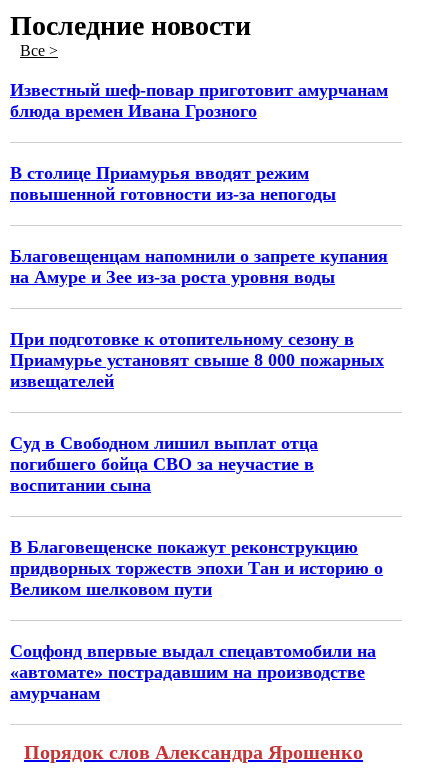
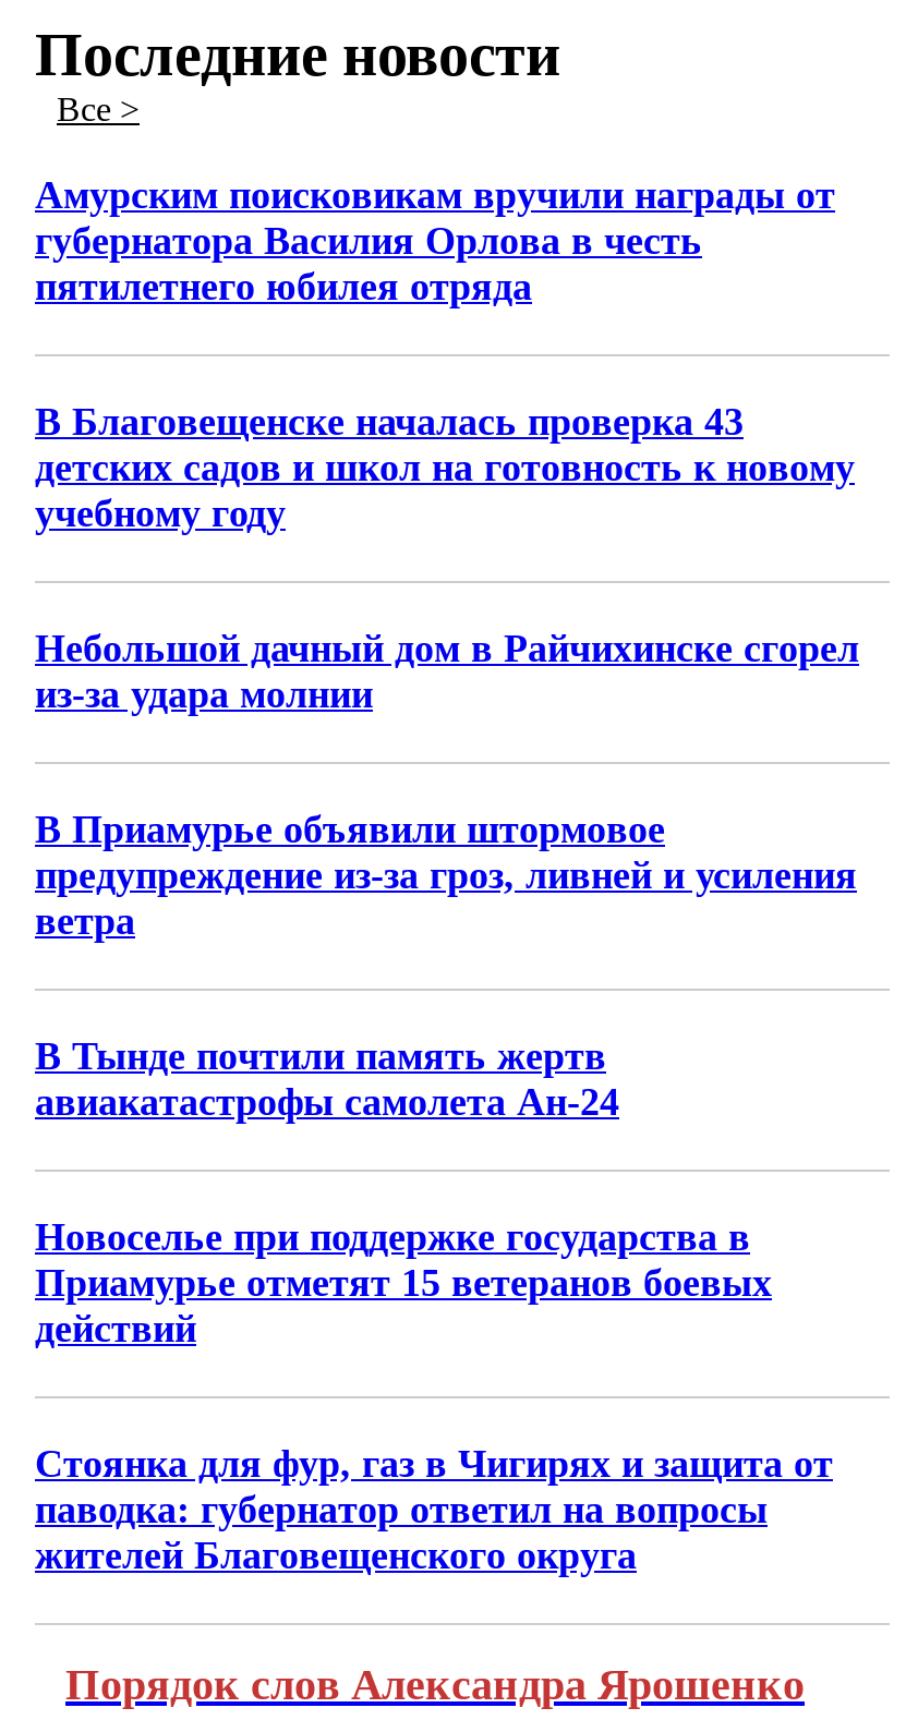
[10,80,388,121] Известный шеф-повар приготовит амурчанам | блюда времен Ивана Грозного -> [35,174,835,309] Амурским поисковикам вручили награды от | губернатора Василия Орлова в честь | пятилетнего юбилея отряда
[10,163,336,204] В столице Приамурья вводят режим | повышенной готовности из-за непогоды -> [35,401,855,536] В Благовещенске началась проверка 43 | детских садов и школ на готовность к новому | учебному году
[10,246,388,287] Благовещенцам напомнили о запрете купания | на Амуре и Зее из-за роста уровня воды -> [35,627,859,717] Небольшой дачный дом в Райчихинске сгорел | из-за удара молнии
[10,329,384,391] При подготовке к отопительному сезону в | Приамурье установят свыше 8 000 пожарных | извещателей -> [35,808,857,943] В Приамурье объявили штормовое | предупреждение из-за гроз, ливней и усиления | ветра
[10,433,318,495] Суд в Свободном лишил выплат отца | погибшего бойца СВО за неучастие в | воспитании сына -> [35,1035,619,1124] В Тынде почтили память жертв | авиакатастрофы самолета Ан-24
[10,537,383,599] В Благовещенске покажут реконструкцию | придворных торжеств эпохи Тан и историю о | Великом шелковом пути -> [35,1216,772,1351] Новоселье при поддержке государства в | Приамурье отметят 15 ветеранов боевых | действий
[10,641,376,703] Соцфонд впервые выдал спецавтомобили на | «автомате» пострадавшим на производстве | амурчанам -> [35,1443,833,1578] Стоянка для фур, газ в Чигирях и защита от | паводка: губернатор ответил на вопросы | жителей Благовещенского округа

